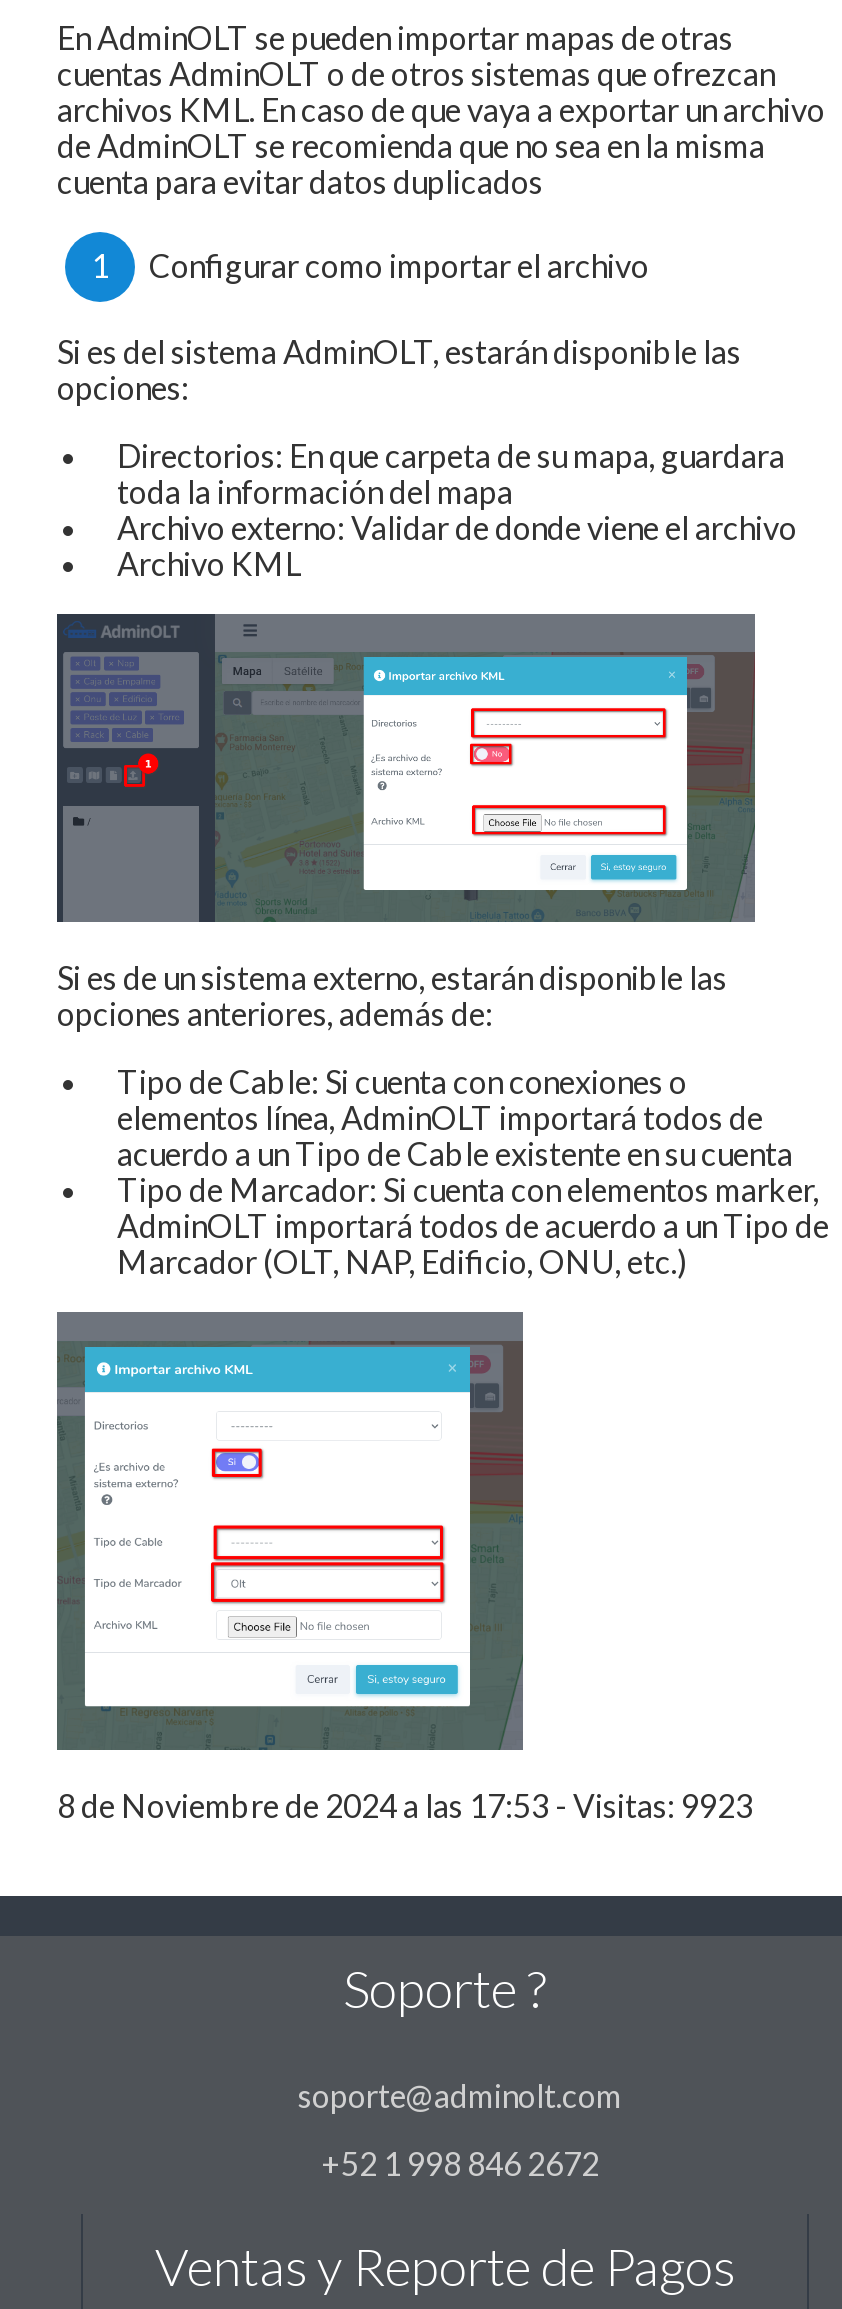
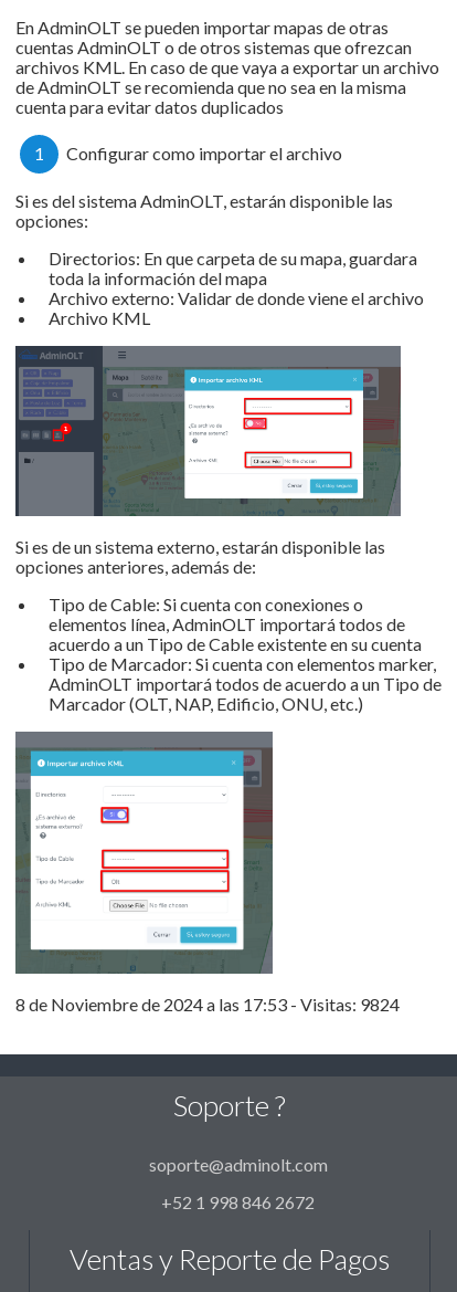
[57,1786,753,1824] 8 de Noviembre de 2024 a las 17:53 - Visitas: 9923 -> [15,994,400,1015] 8 de Noviembre de 2024 a las 17:53 - Visitas: 9824

